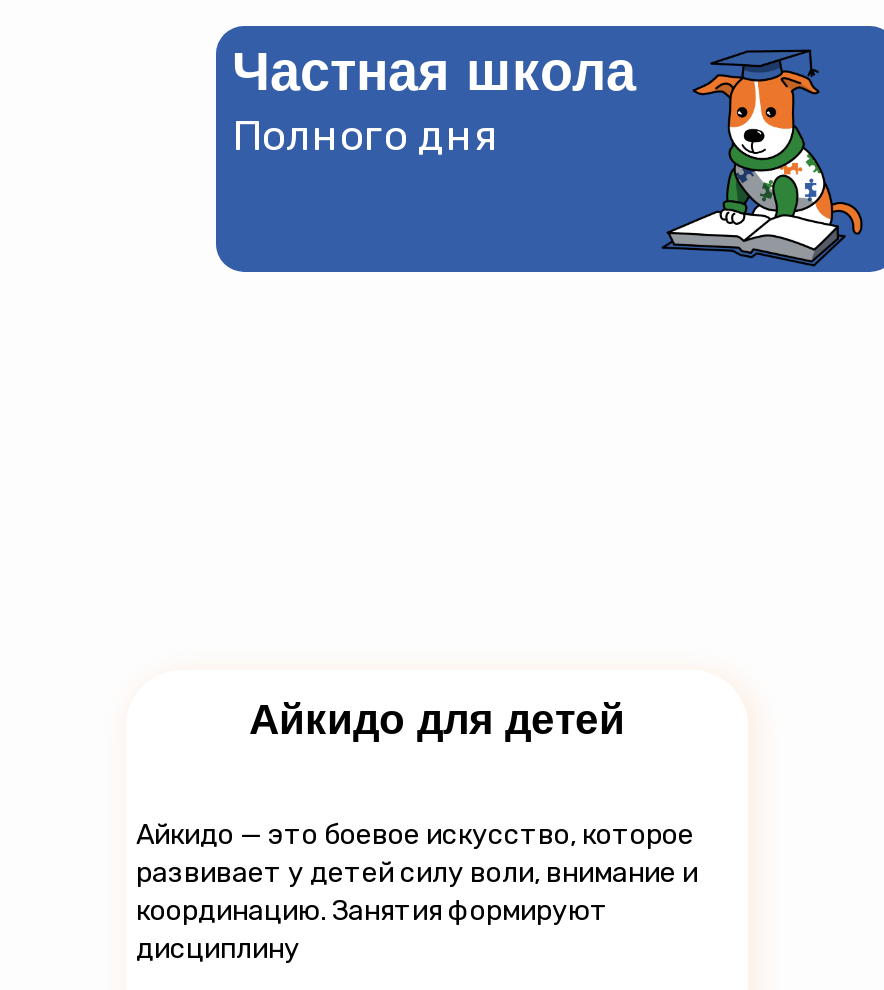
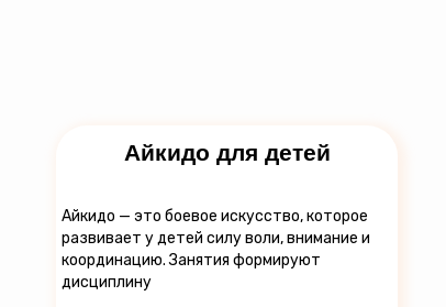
[214,24,878,274] [image] | Частная школа | Полного дня -> none

